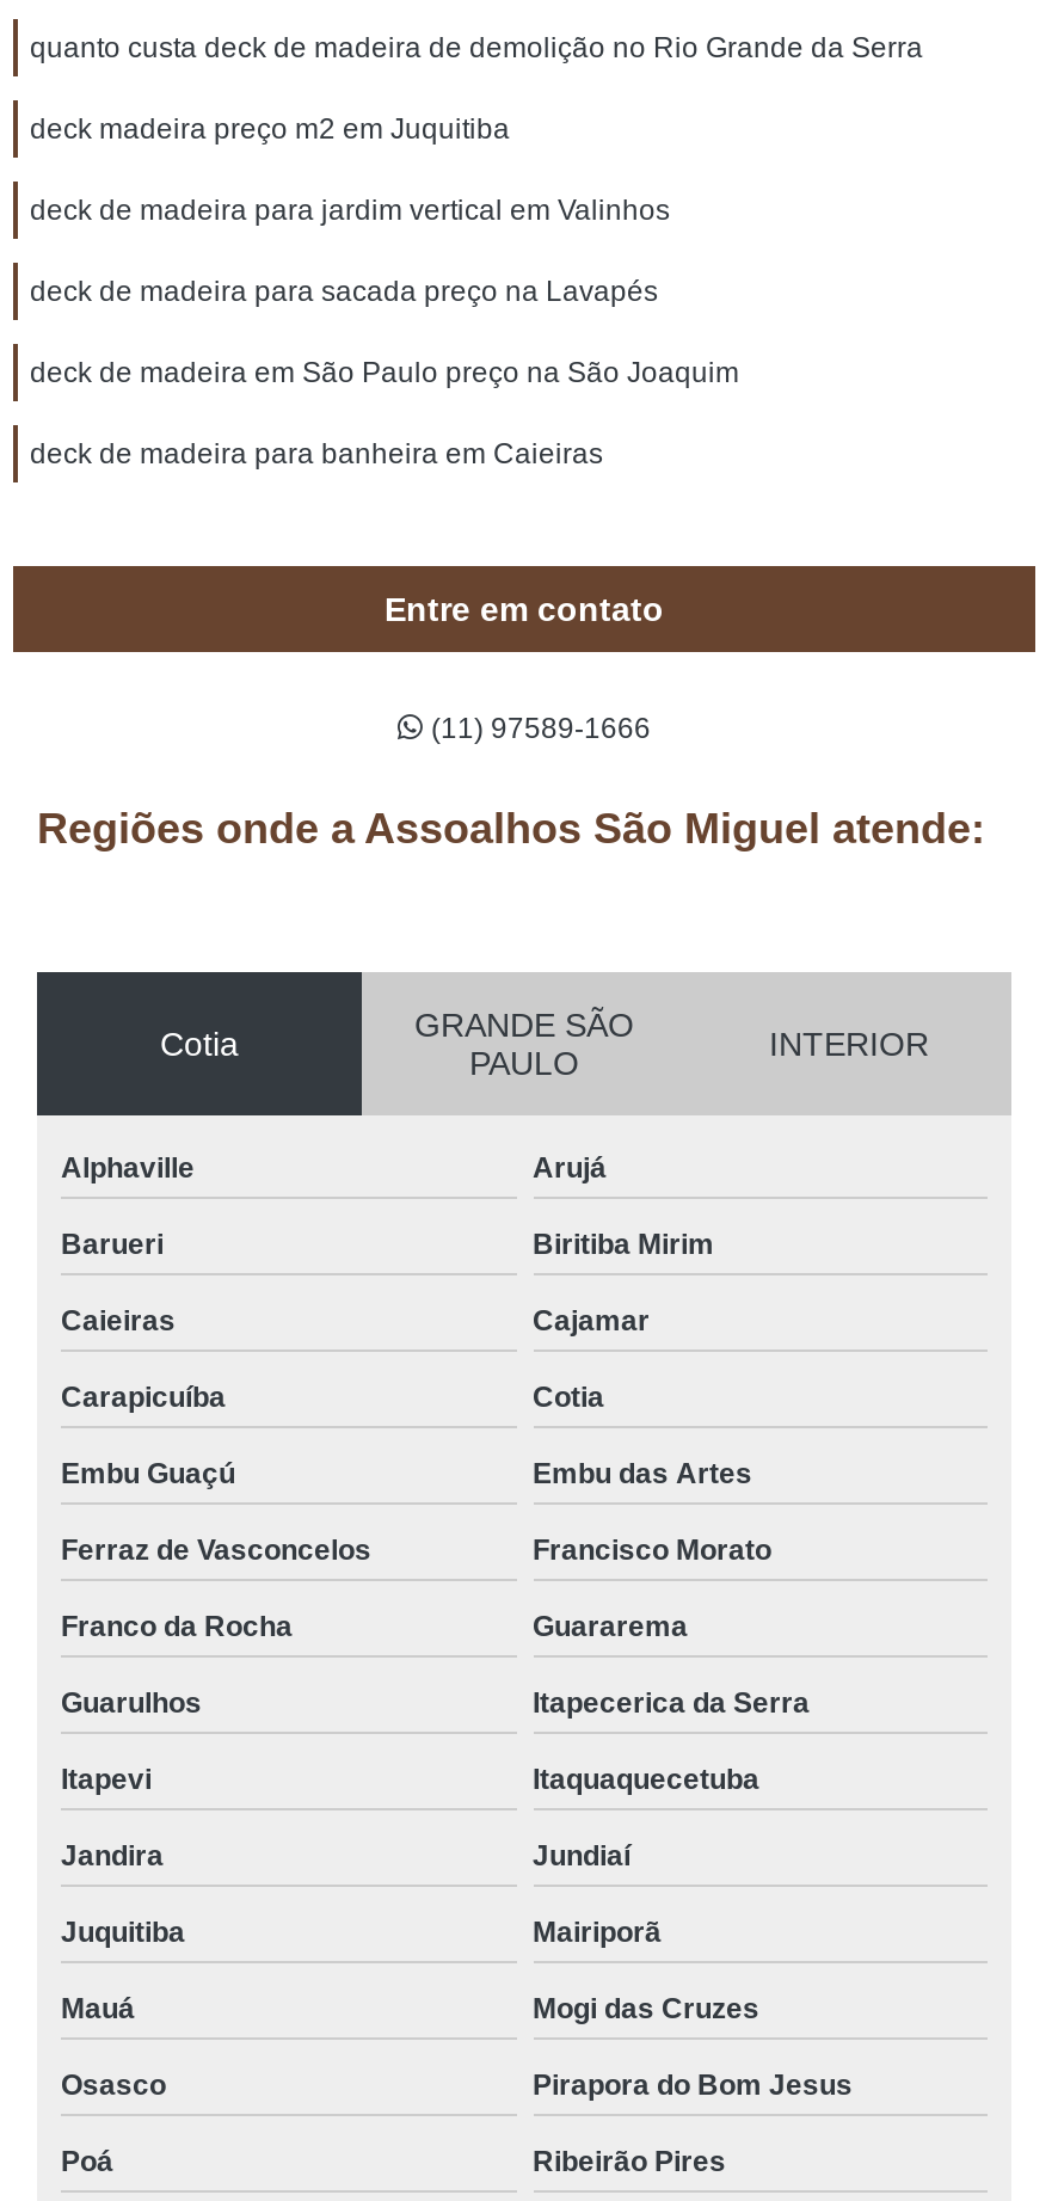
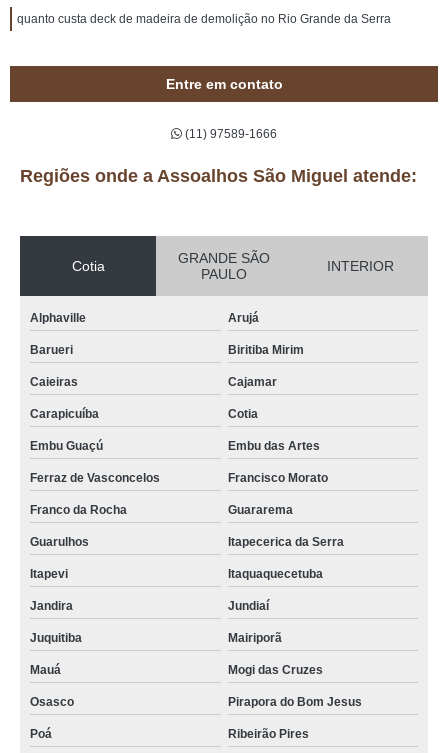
[30,112,739,471] deck madeira preço m2 em Juquitiba | deck de madeira para jardim vertical em Valinhos | deck de madeira para sacada preço na Lavapés | deck de madeira em São Paulo preço na São Joaquim | deck de madeira para banheira em Caieiras -> none

